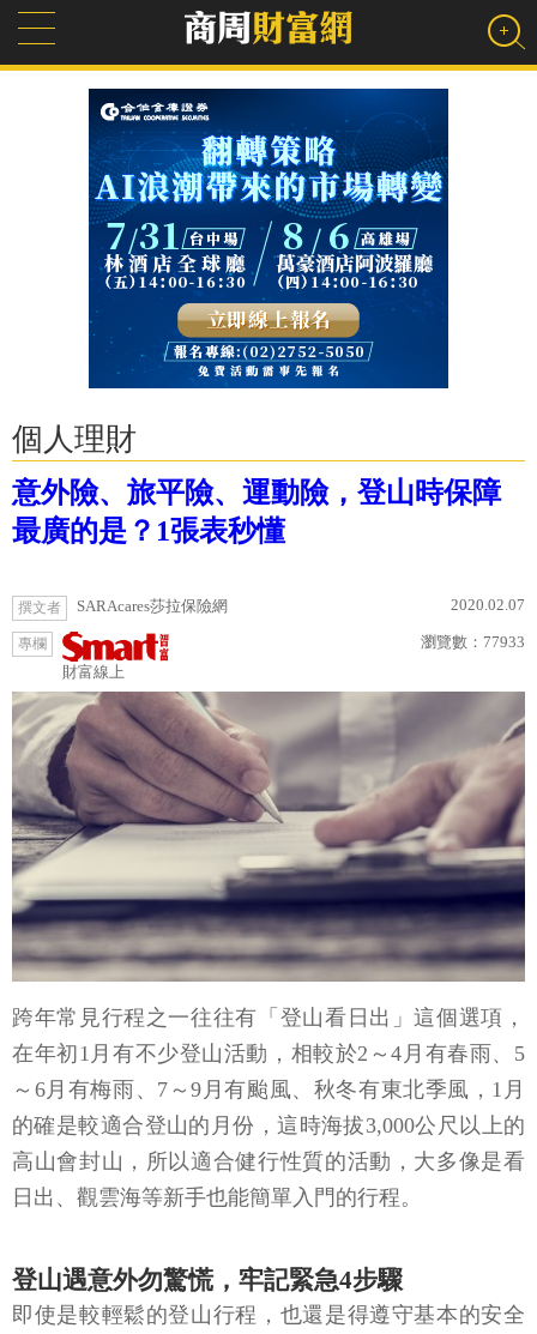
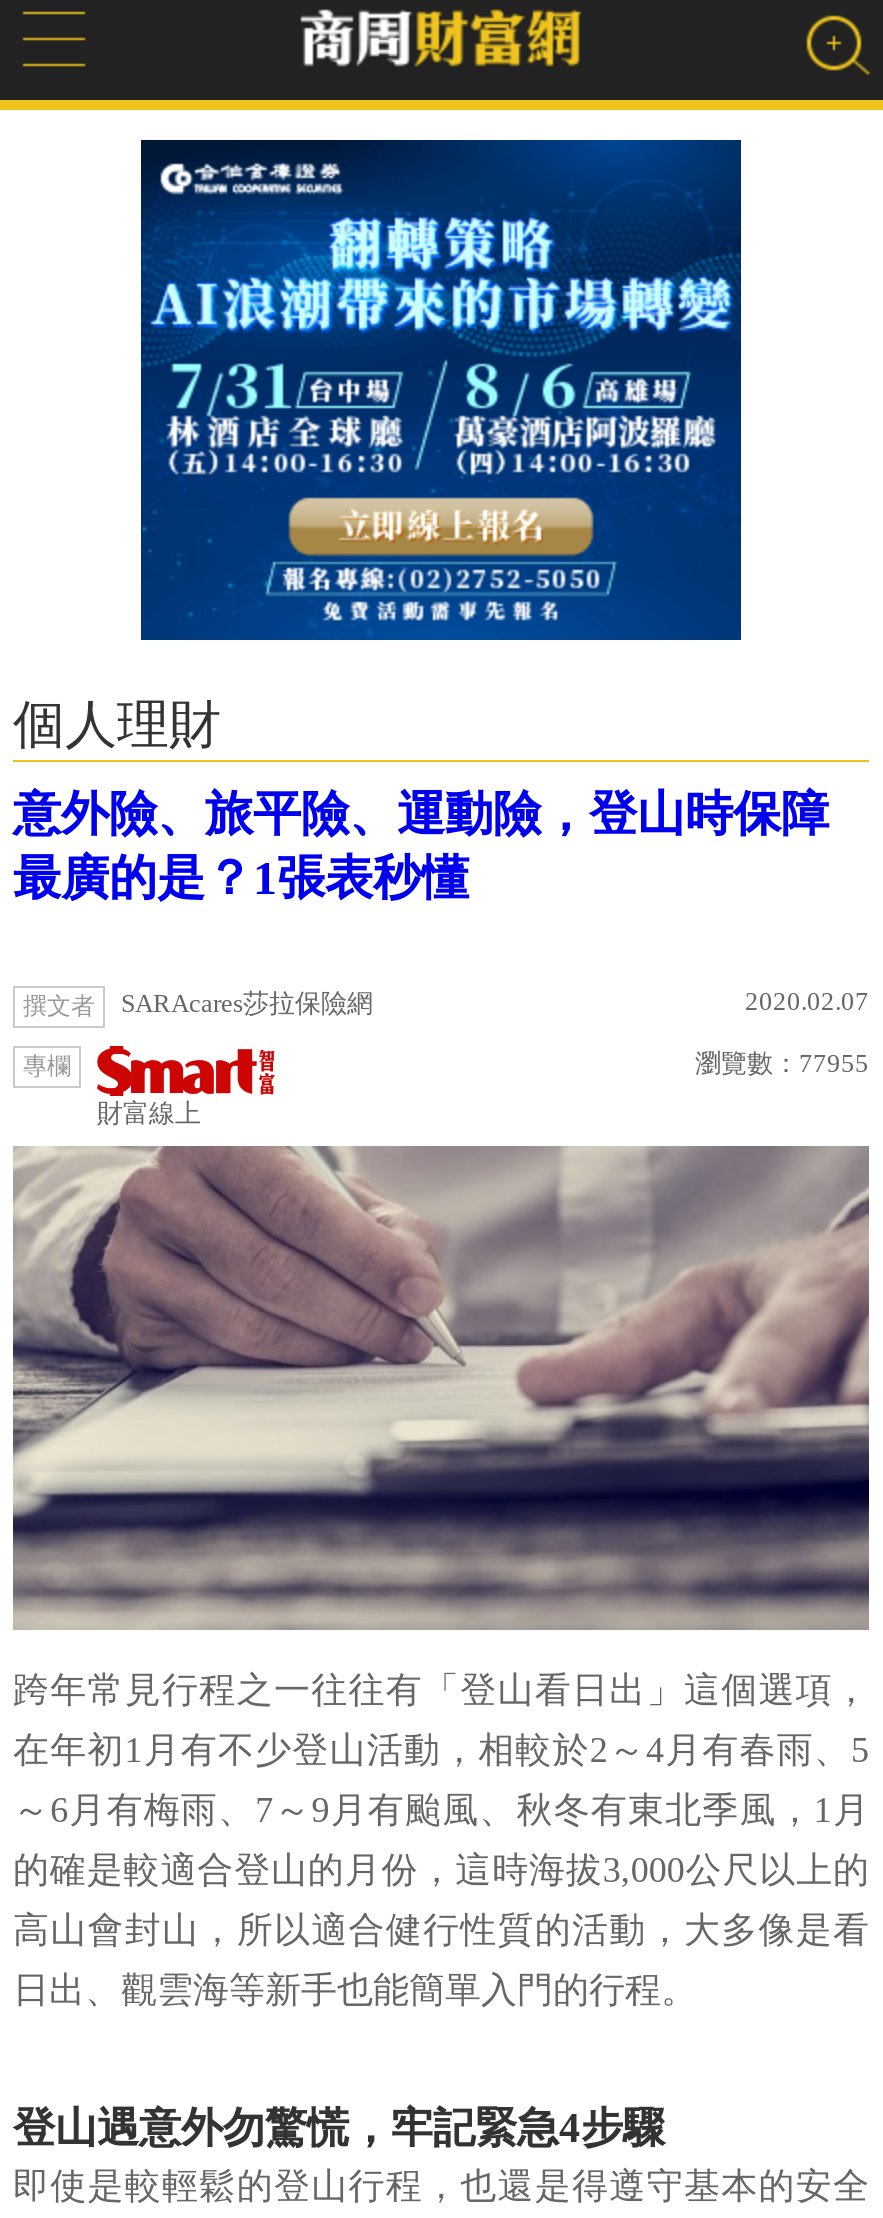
[421,633,525,651] 瀏覽數：77933 -> [695,1048,869,1078] 瀏覽數：77955

